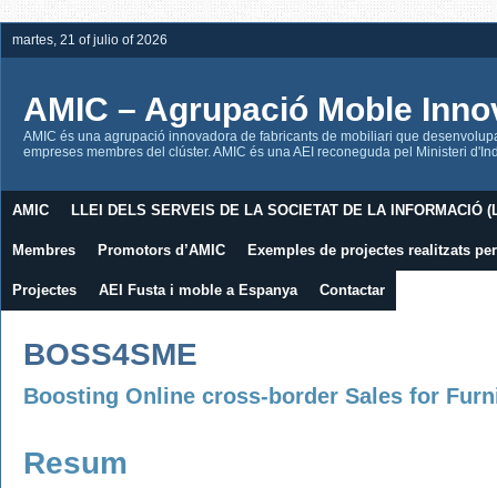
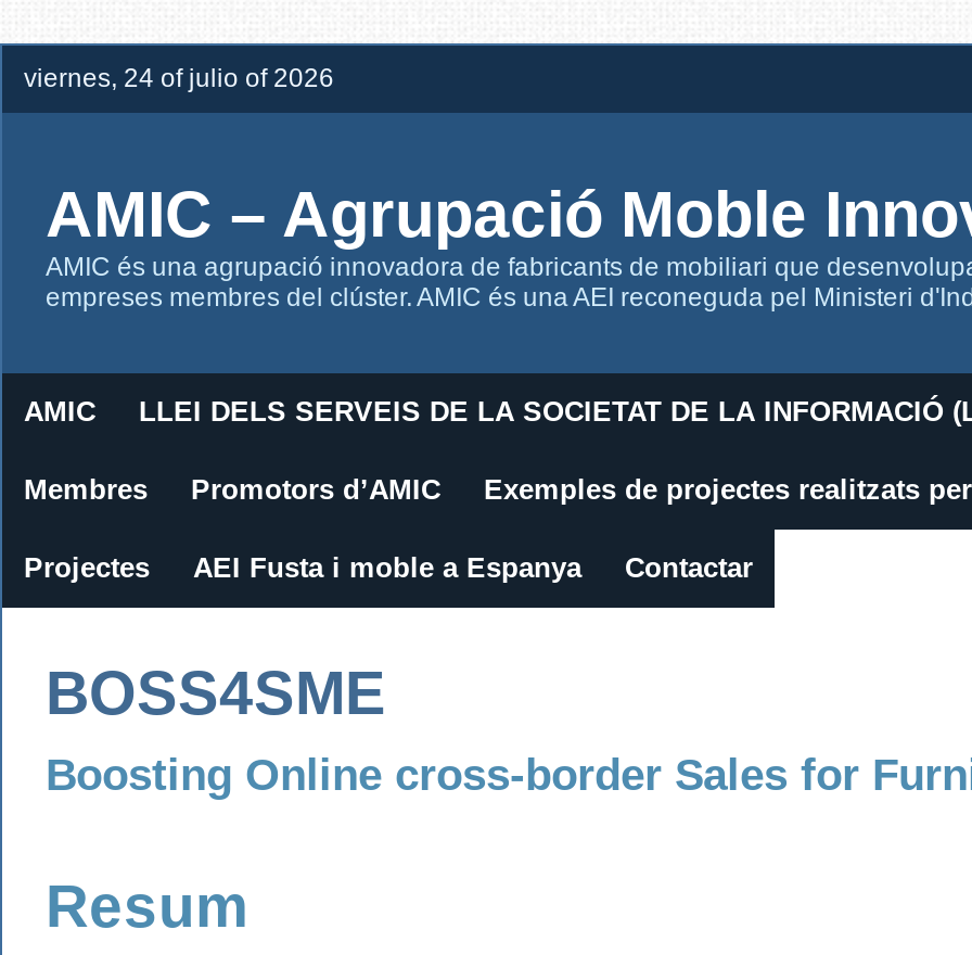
[12,32,168,48] martes, 21 of julio of 2026 -> [24,63,334,93] viernes, 24 of julio of 2026

